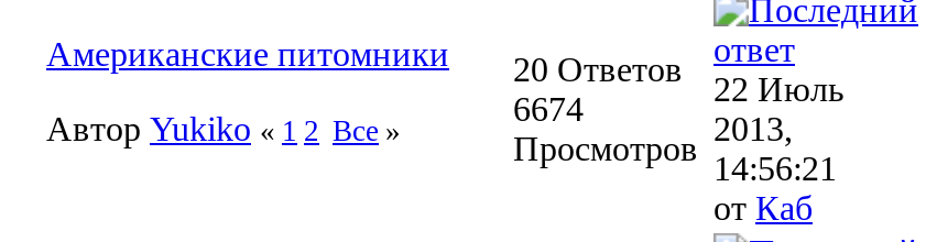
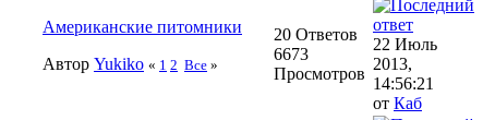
[513,89,584,127] 6674 -> [274,44,309,63] 6673

